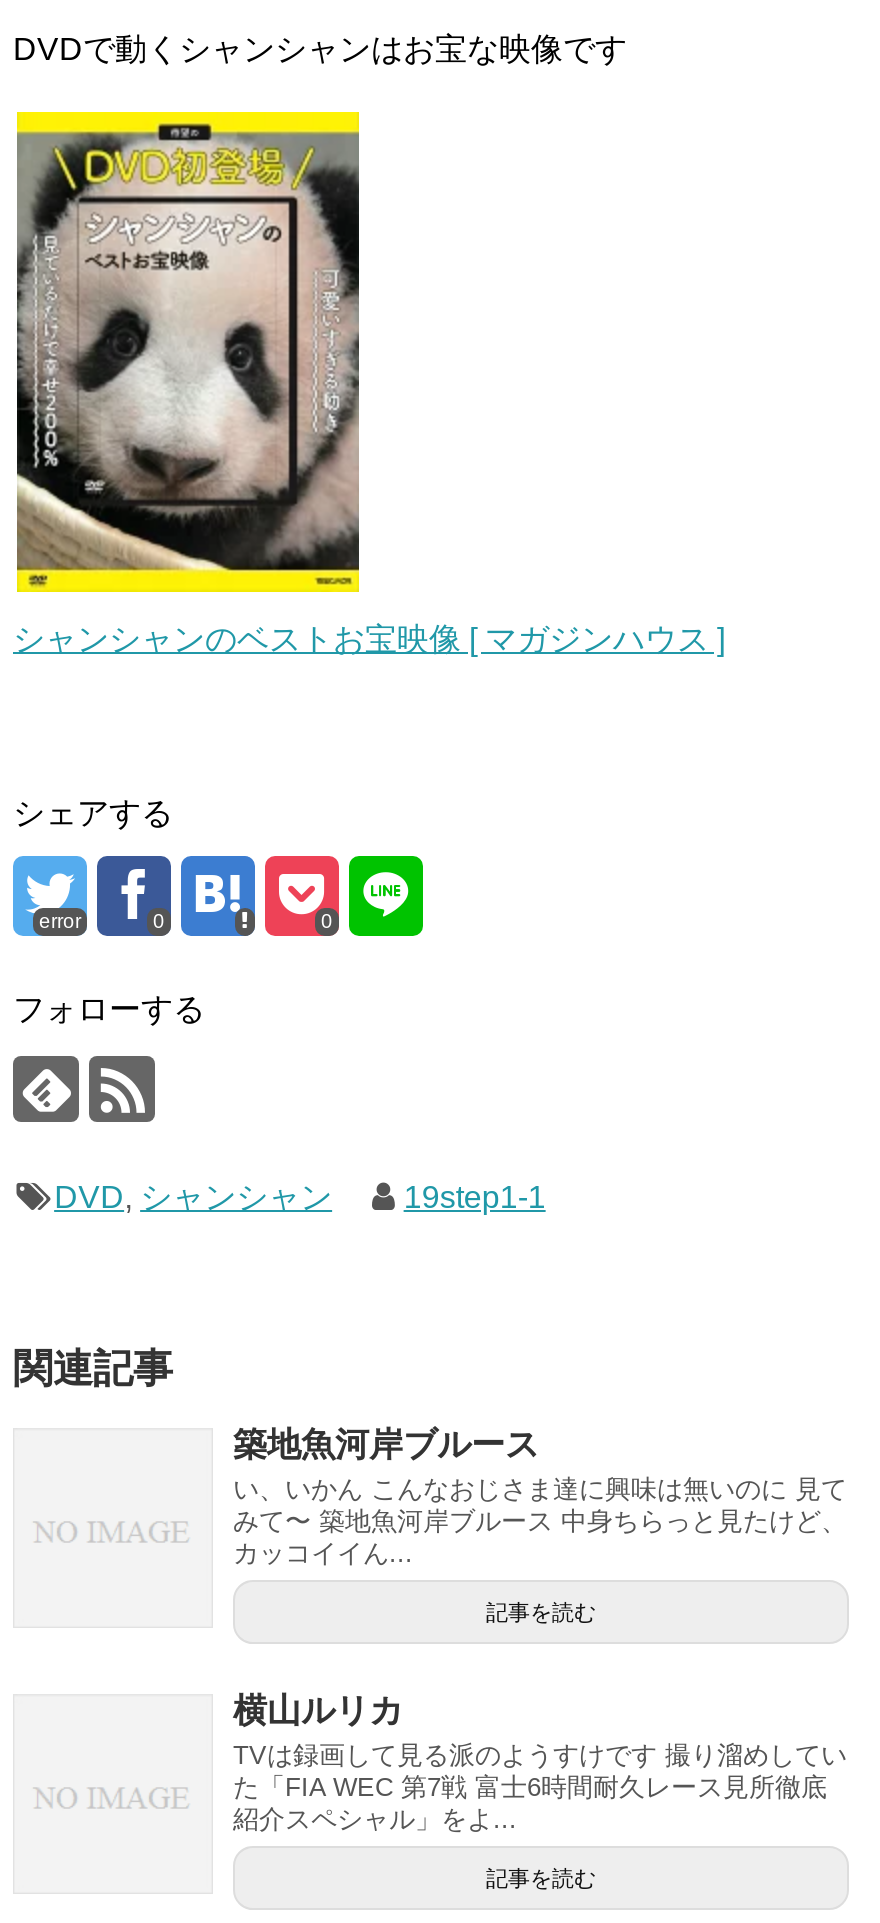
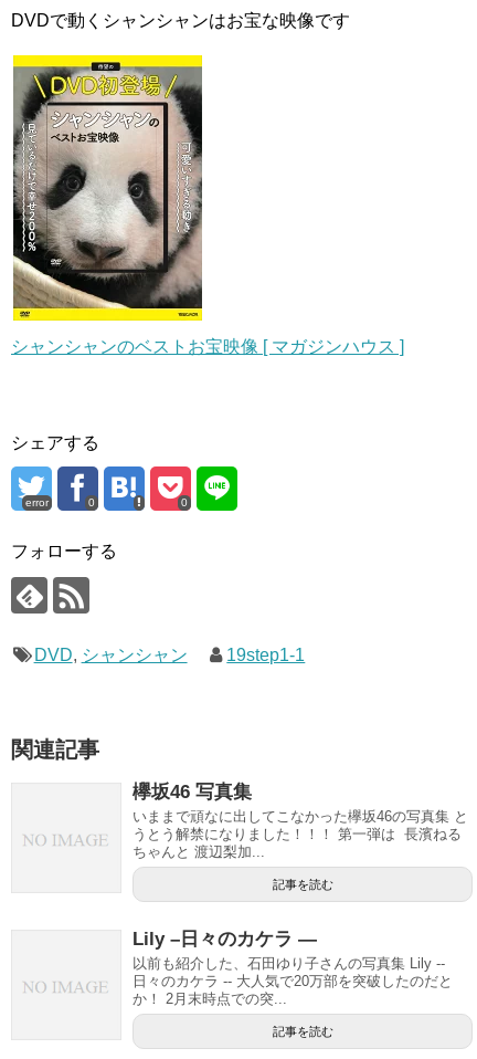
[233,1426,847,1568] 築地魚河岸ブルース | い、いかん こんなおじさま達に興味は無いのに 見て | みて〜 築地魚河岸ブルース 中身ちらっと見たけど、 | カッコイイん... -> [132,782,468,860] 欅坂46 写真集 | いままで頑なに出してこなかった欅坂46の写真集 と | うとう解禁になりました！！！ 第一弾は 長濱ねる | ちゃんと 渡辺梨加...
[233,1692,847,1834] 横山ルリカ | TVは録画して見る派のようすけです 撮り溜めしてい | た「FIA WEC 第7戦 富士6時間耐久レース見所徹底 | 紹介スペシャル」をよ... -> [132,929,453,1007] Lily –日々のカケラ — | 以前も紹介した、石田ゆり子さんの写真集 Lily -- | 日々のカケラ -- 大人気で20万部を突破したのだと | か！ 2月末時点での突...

